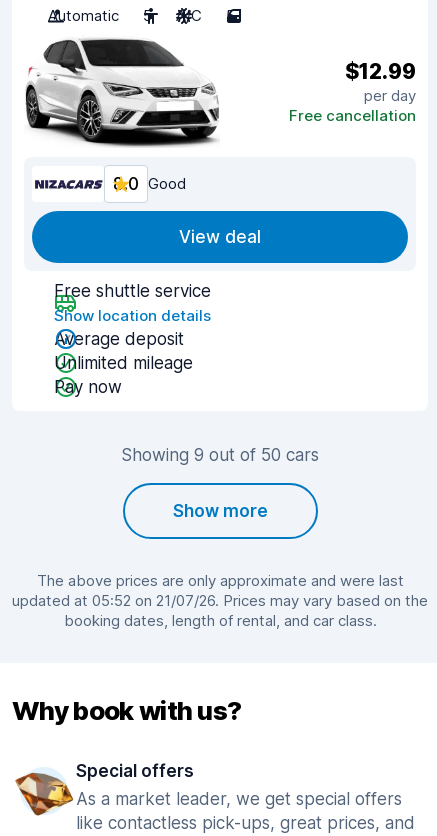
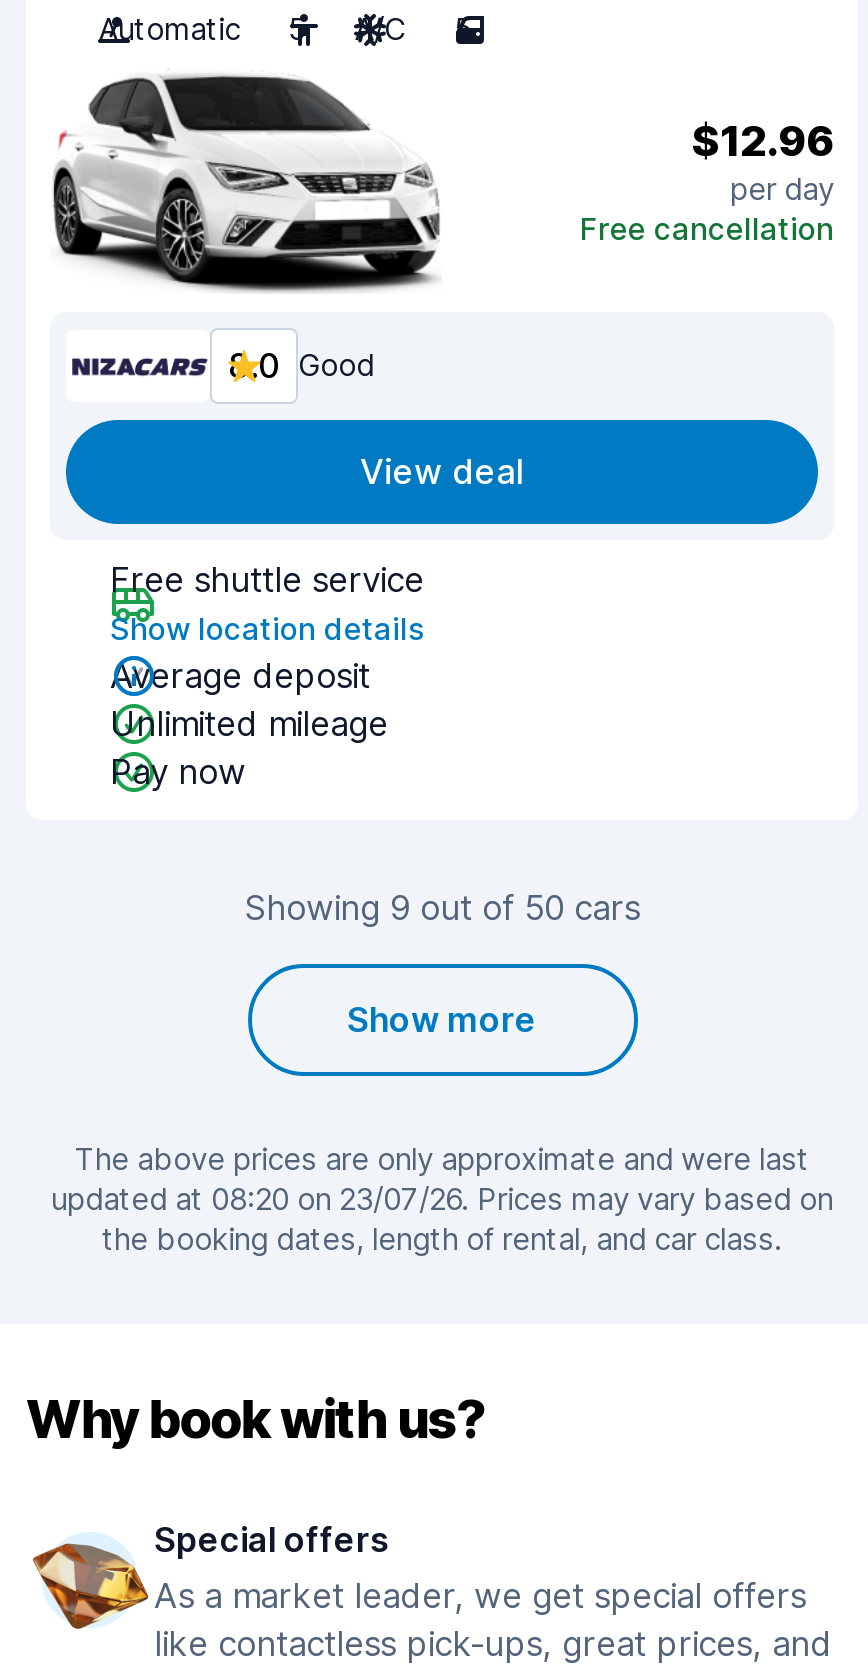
[345,58,416,83] $12.99 -> [692,115,834,165] $12.96
[12,591,428,630] updated at 05:52 on 21/07/26. Prices may vary based on the | booking dates, length of rental, and car class. -> [51,1180,833,1258] updated at 08:20 on 23/07/26. Prices may vary based on | the booking dates, length of rental, and car class.

